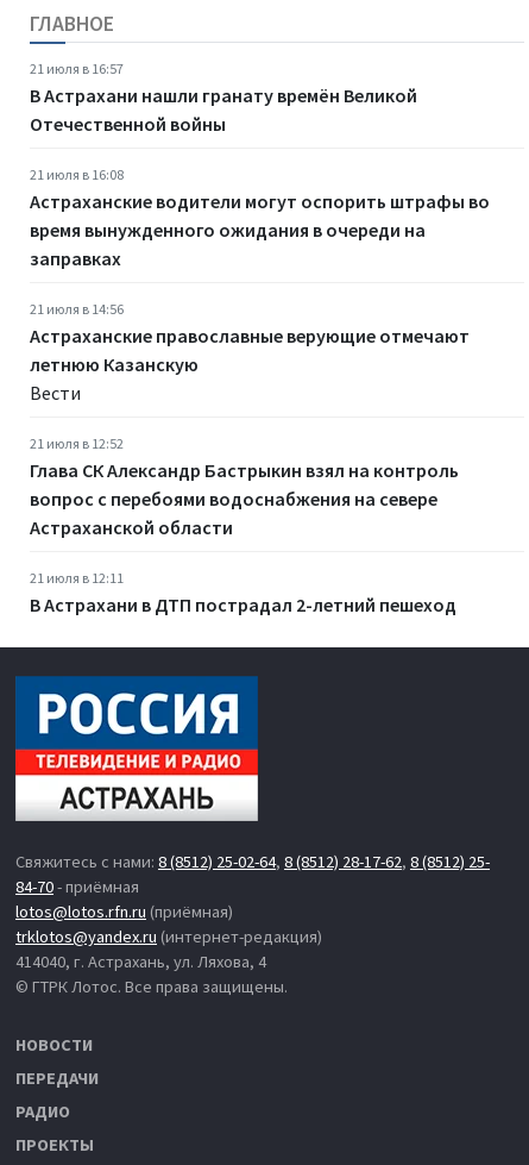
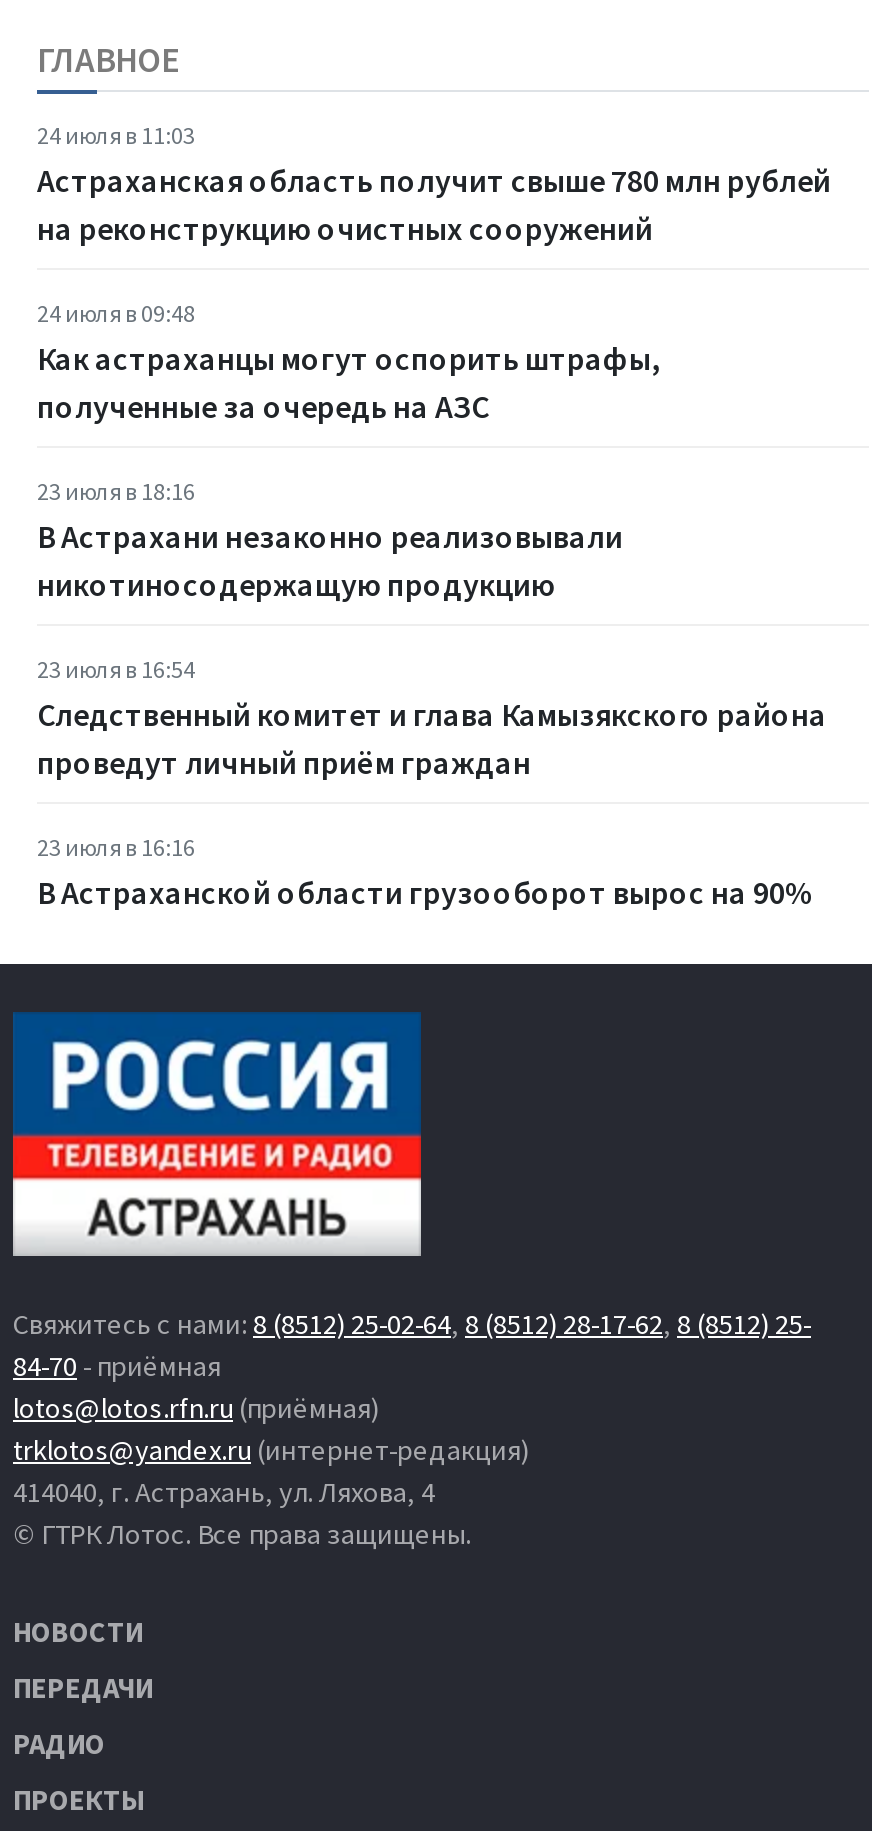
[30,60,417,136] 21 июля в 16:57 | В Астрахани нашли гранату времён Великой | Отечественной войны -> [37,121,831,249] 24 июля в 11:03 | Астраханская область получит свыше 780 млн рублей | на реконструкцию очистных сооружений
[30,166,490,271] 21 июля в 16:08 | Астраханские водители могут оспорить штрафы во | время вынужденного ожидания в очереди на | заправках -> [37,299,661,427] 24 июля в 09:48 | Как астраханцы могут оспорить штрафы, | полученные за очередь на АЗС
[30,300,470,405] 21 июля в 14:56 | Астраханские православные верующие отмечают | летнюю Казанскую | Вести -> [37,477,623,605] 23 июля в 18:16 | В Астрахани незаконно реализовывали | никотиносодержащую продукцию
[30,435,459,540] 21 июля в 12:52 | Глава СК Александр Бастрыкин взял на контроль | вопрос с перебоями водоснабжения на севере | Астраханской области -> [37,655,827,783] 23 июля в 16:54 | Следственный комитет и глава Камызякского района | проведут личный приём граждан
[30,569,456,617] 21 июля в 12:11 | В Астрахани в ДТП пострадал 2-летний пешеход -> [37,833,813,913] 23 июля в 16:16 | В Астраханской области грузооборот вырос на 90%

